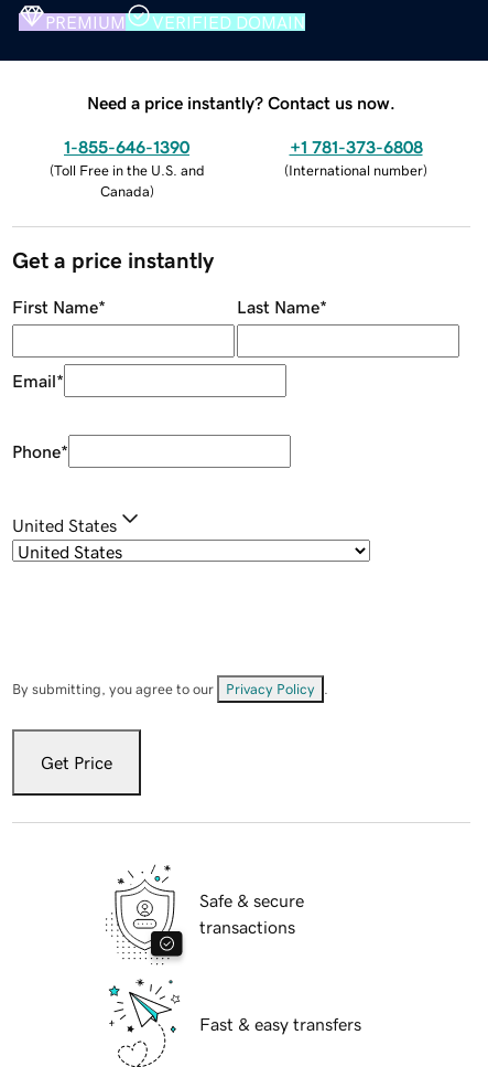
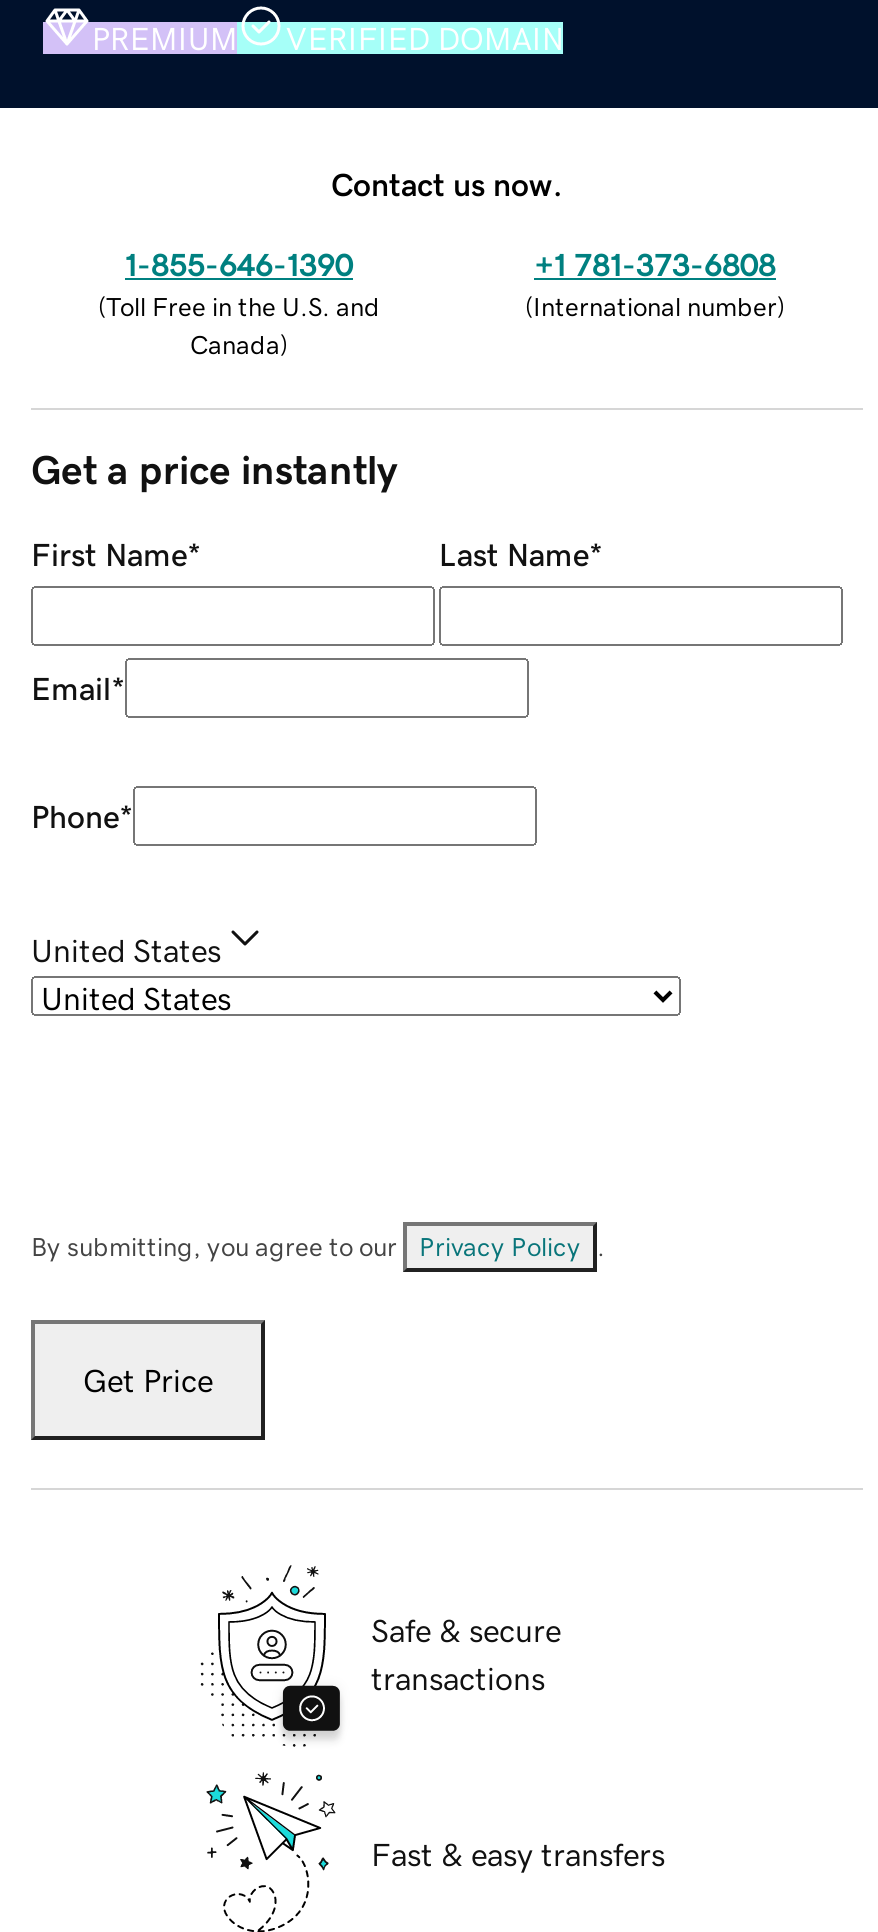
[87,93,395,111] Need a price instantly? Contact us now. -> [331,167,563,199] Contact us now.

